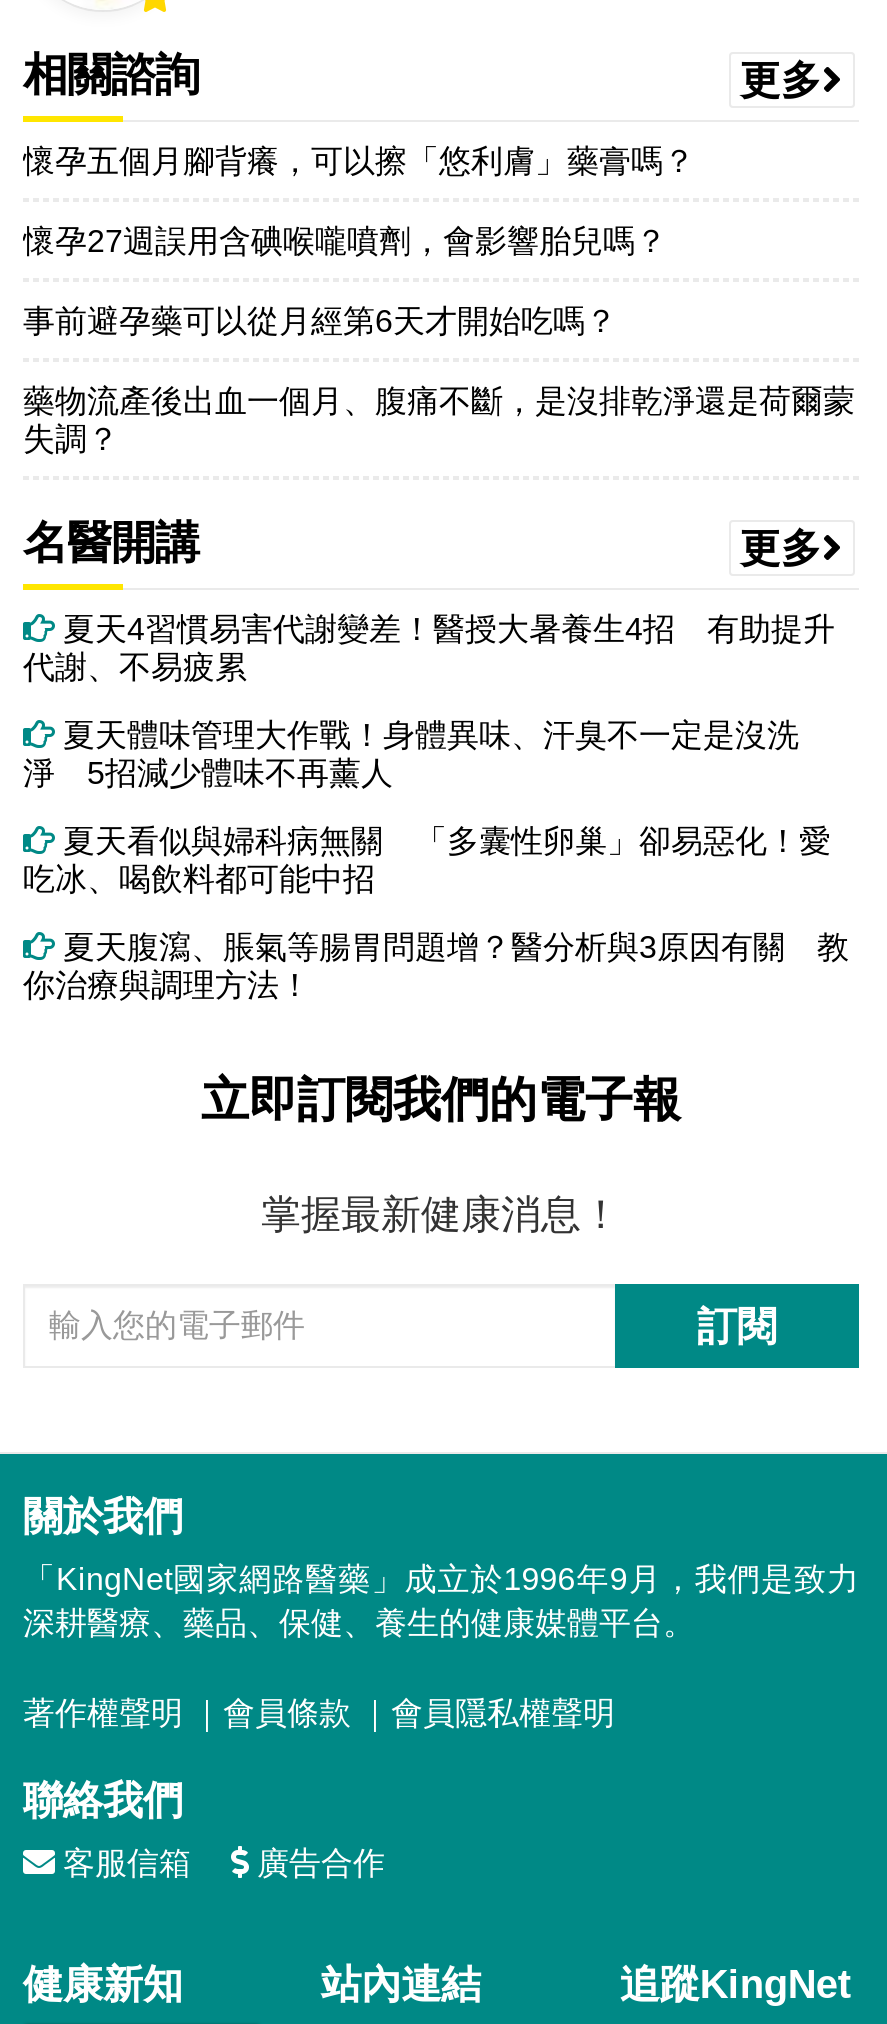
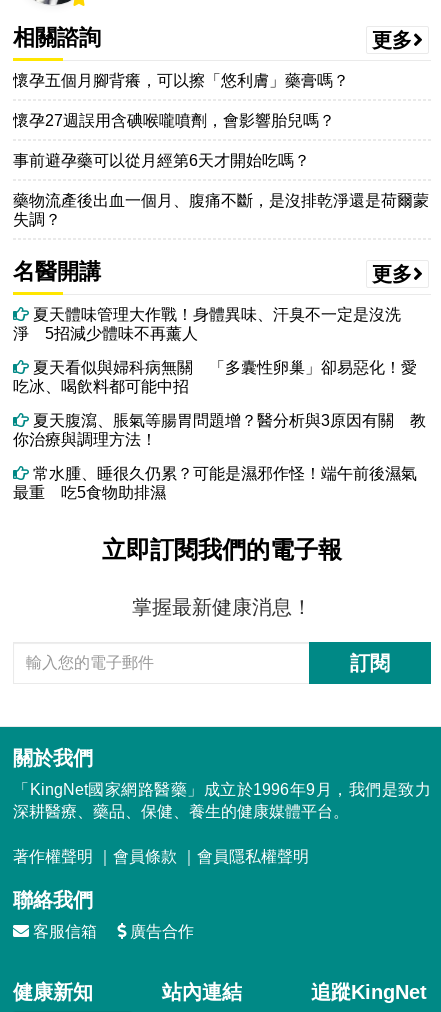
[23,611,835,683] 夏天4習慣易害代謝變差！醫授大暑養生4招 有助提升 | 代謝、不易疲累 -> none
moved [23,717,849,1001] -> [13,305,426,447]: 夏天體味管理大作戰！身體異味、汗臭不一定是沒洗 | 淨 5招減少體味不再薰人 | 夏天看似與婦科病無關 「多囊性卵巢」卻易惡化！愛 | 吃冰、喝飲料都可能中招 | 夏天腹瀉、脹氣等腸胃問題增？醫分析與3原因有關 教 | 你治療與調理方法！
none -> [13,464,417,500] 常水腫、睡很久仍累？可能是濕邪作怪！端午前後濕氣 | 最重 吃5食物助排濕

